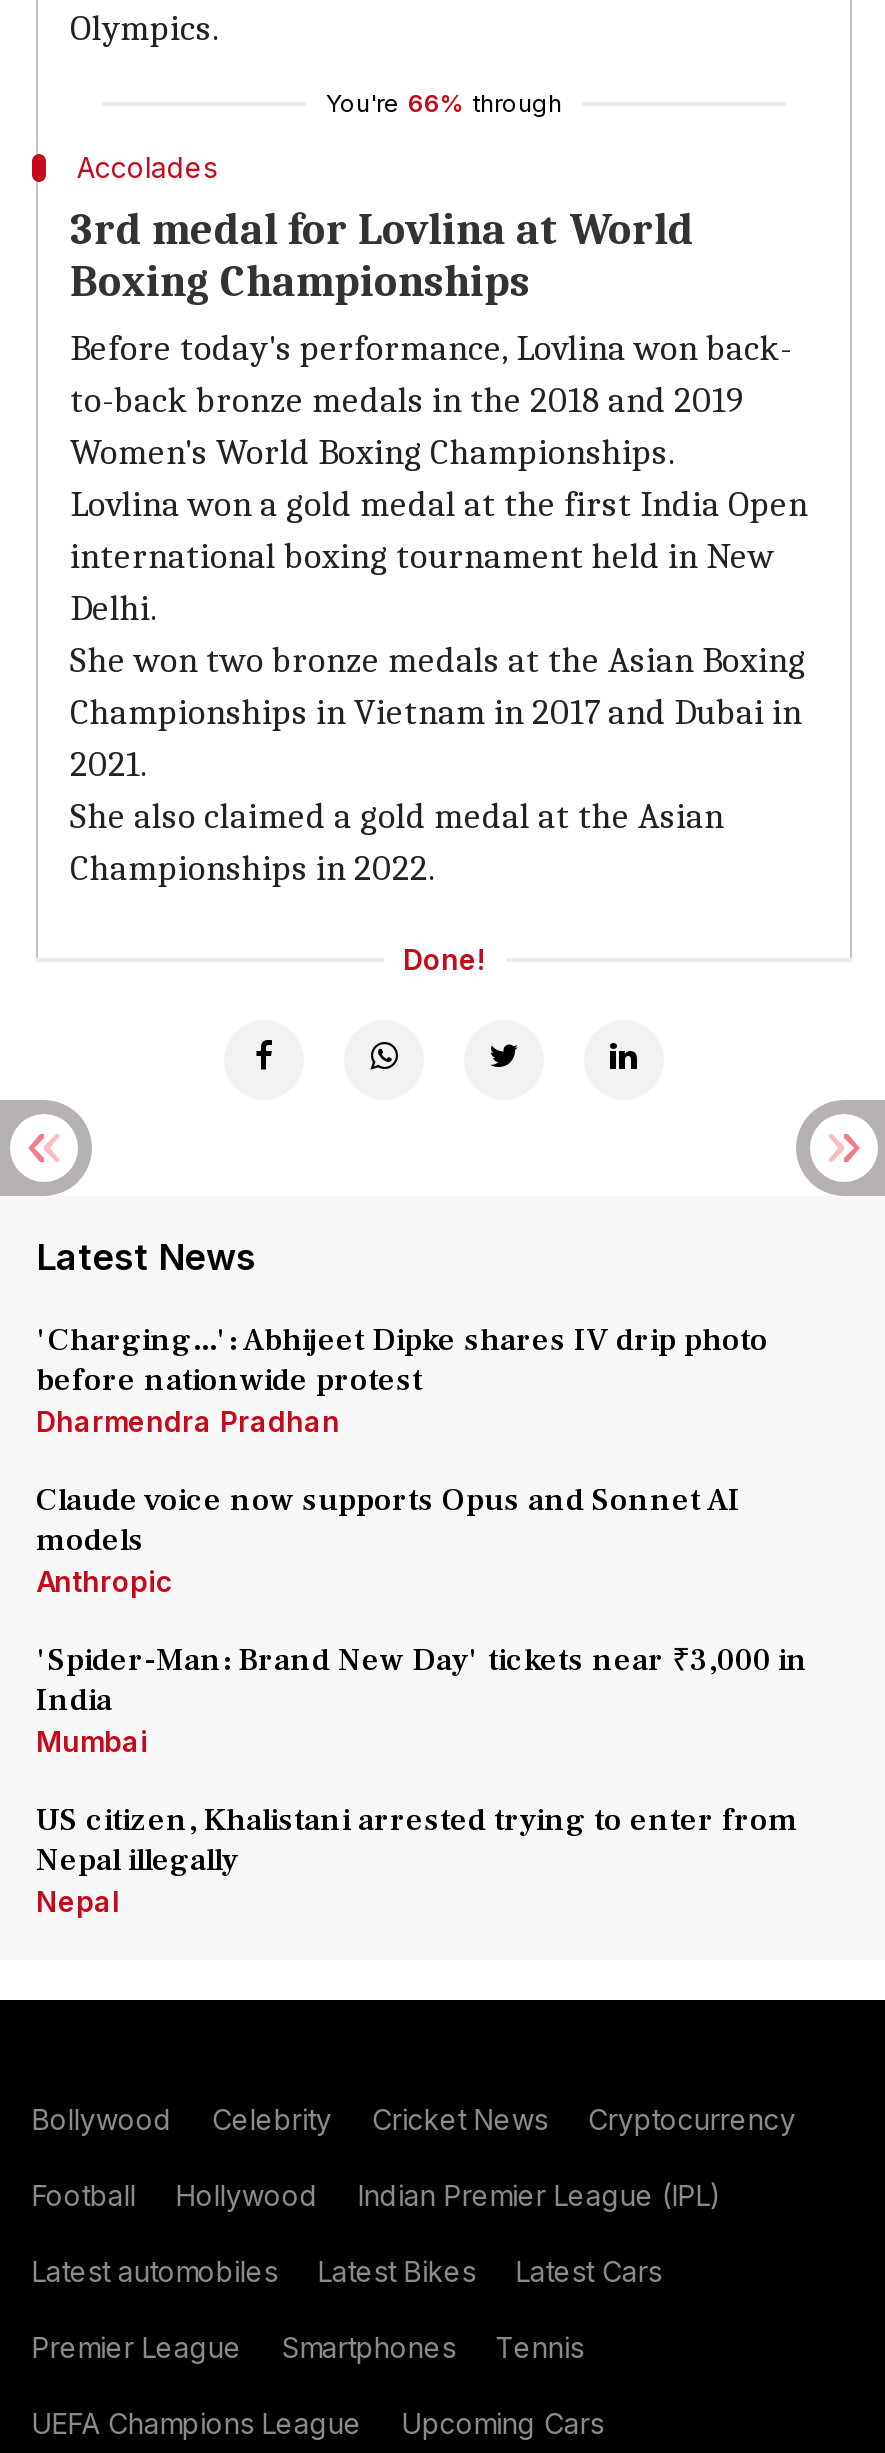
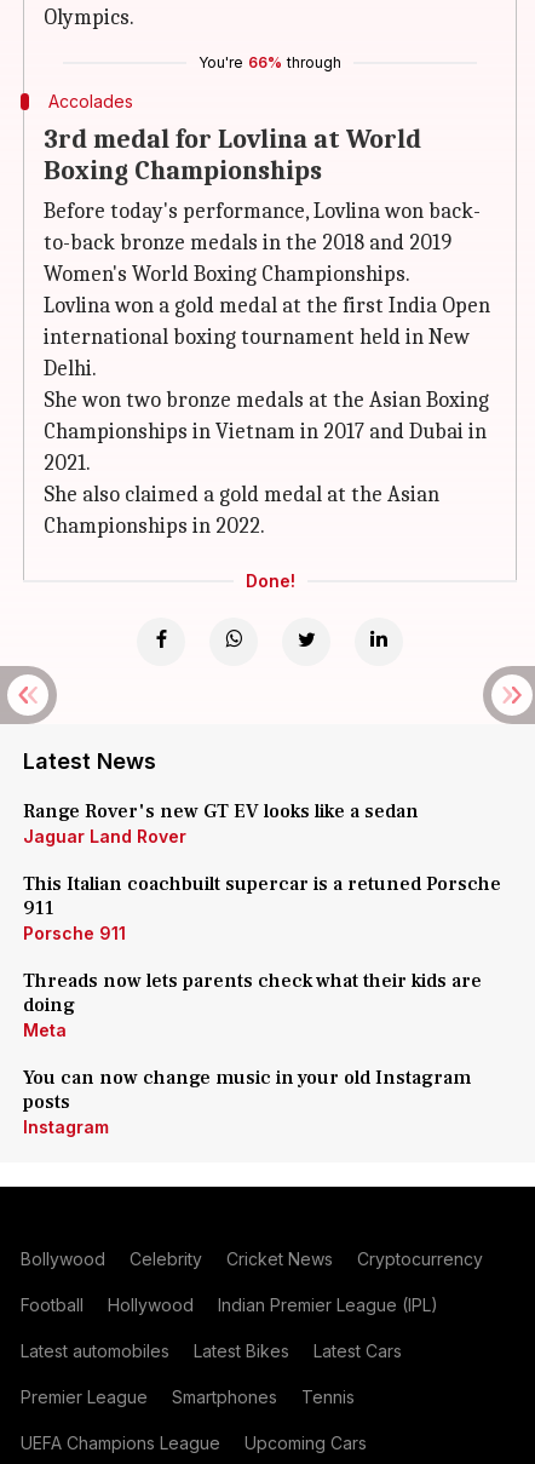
[36,1320,768,1438] 'Charging...': Abhijeet Dipke shares IV drip photo | before nationwide protest | Dharmendra Pradhan -> [23,799,419,846] Range Rover's new GT EV looks like a sedan | Jaguar Land Rover
[36,1480,740,1598] Claude voice now supports Opus and Sonnet AI | models | Anthropic -> [23,872,501,943] This Italian coachbuilt supercar is a retuned Porsche | 911 | Porsche 911
[36,1640,808,1758] 'Spider-Man: Brand New Day' tickets near ₹3,000 in | India | Mumbai -> [23,969,482,1040] Threads now lets parents check what their kids are | doing | Meta
[36,1800,798,1918] US citizen, Khalistani arrested trying to enter from | Nepal illegally | Nepal -> [23,1066,471,1137] You can now change music in your old Instagram | posts | Instagram

